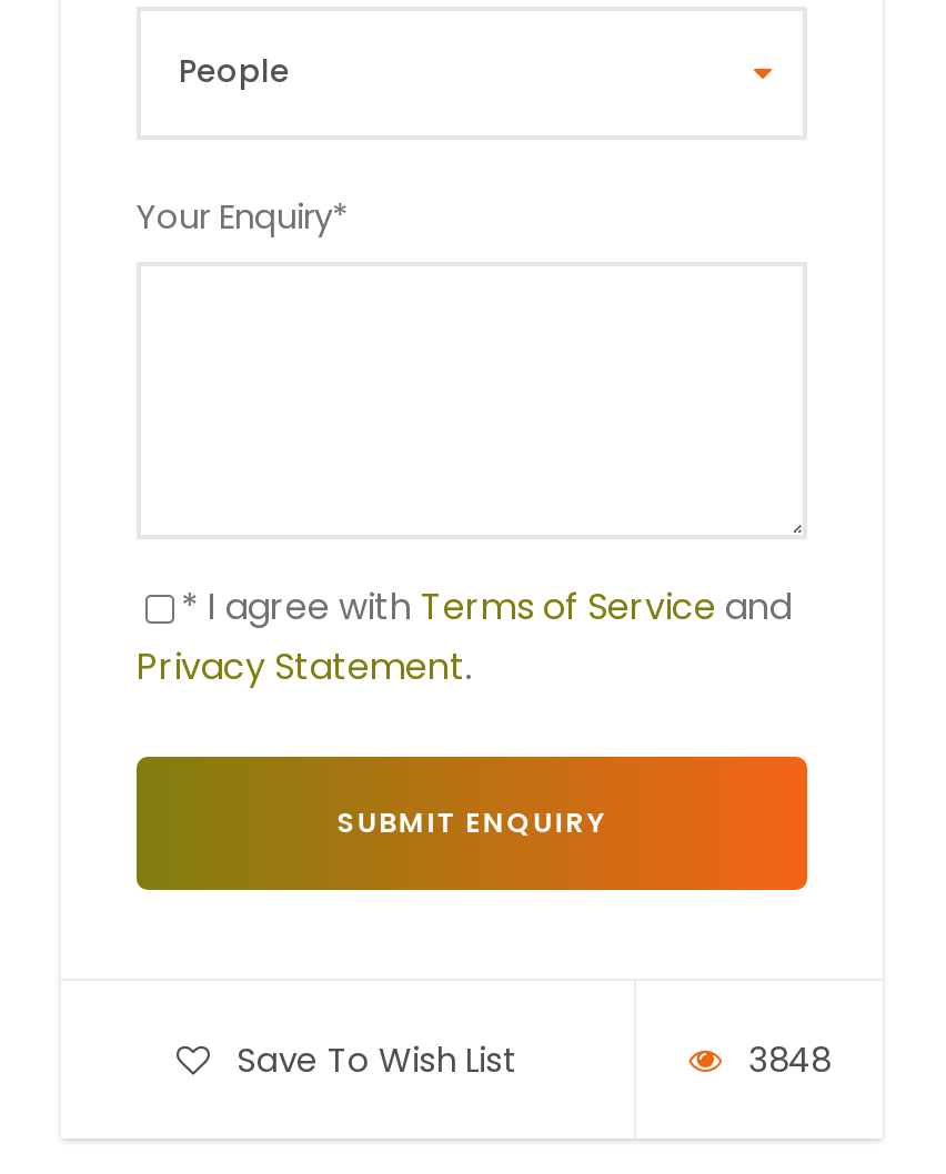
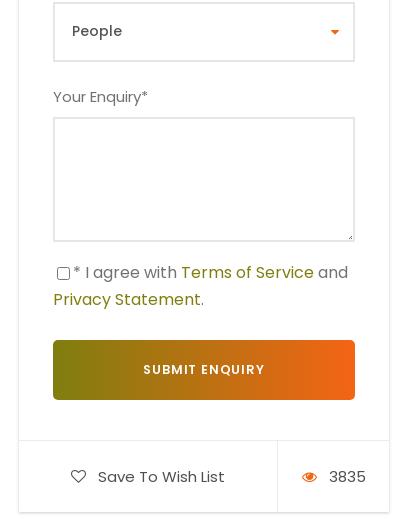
[748,1035,831,1082] 3848 -> [328,465,365,486] 3835

